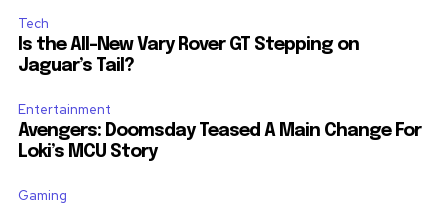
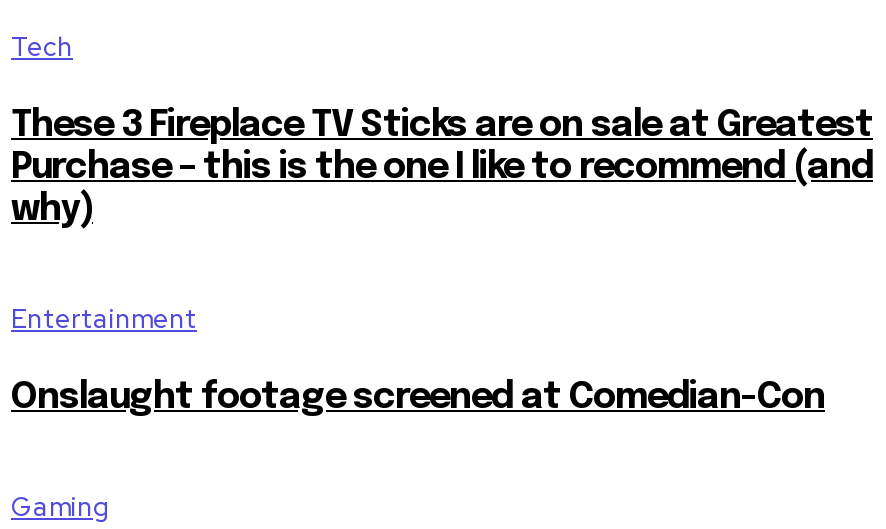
[18,36,359,75] Is the All-New Vary Rover GT Stepping on | Jaguar’s Tail? -> [11,107,873,227] These 3 Fireplace TV Sticks are on sale at Greatest | Purchase – this is the one I like to recommend (and | why)
[18,122,421,161] Avengers: Doomsday Teased A Main Change For | Loki’s MCU Story -> [11,379,825,415] Onslaught footage screened at Comedian-Con

